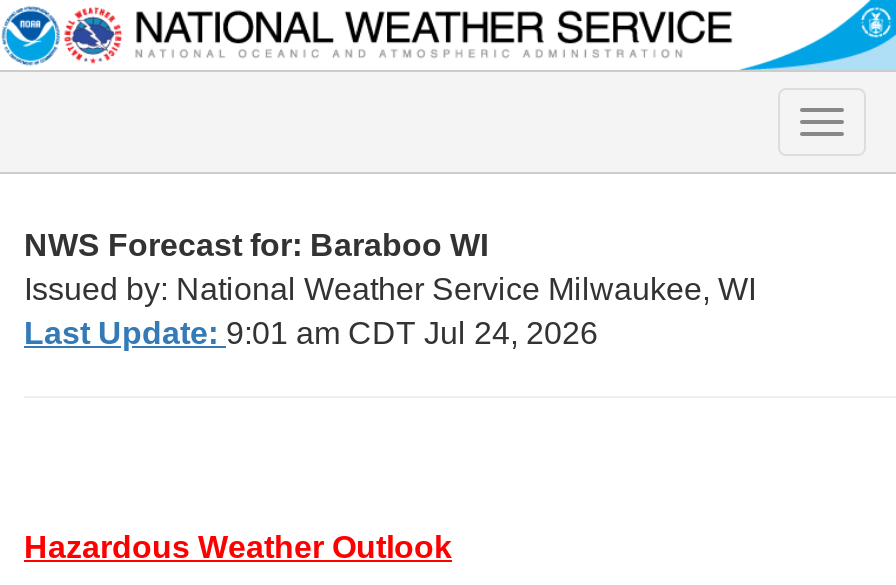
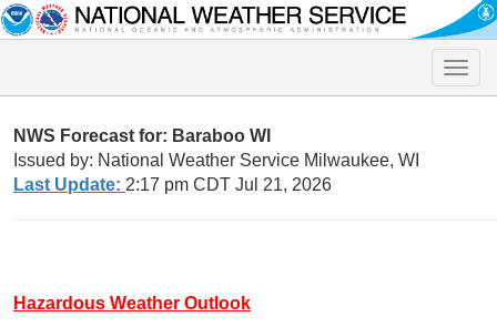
[24,316,598,350] Last Update: 9:01 am CDT Jul 24, 2026 -> [13,175,332,194] Last Update: 2:17 pm CDT Jul 21, 2026

